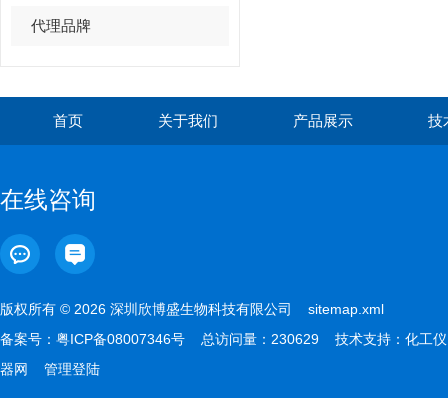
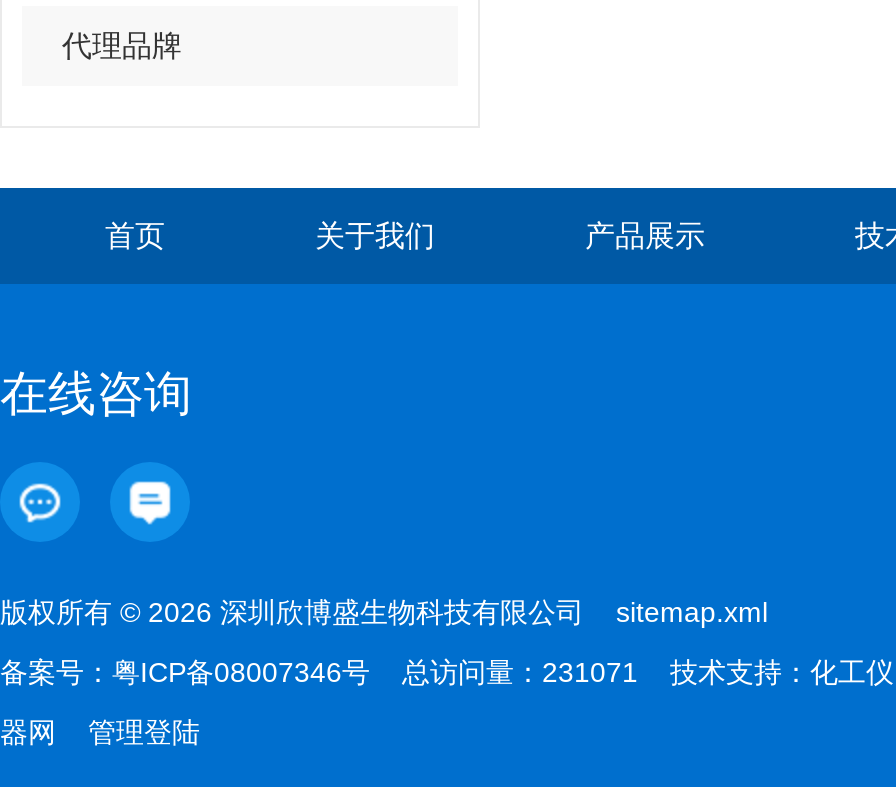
[0,331,447,347] 备案号：粤ICP备08007346号总访问量：230629 技术支持：化工仪 -> [0,656,894,688] 备案号：粤ICP备08007346号总访问量：231071 技术支持：化工仪

